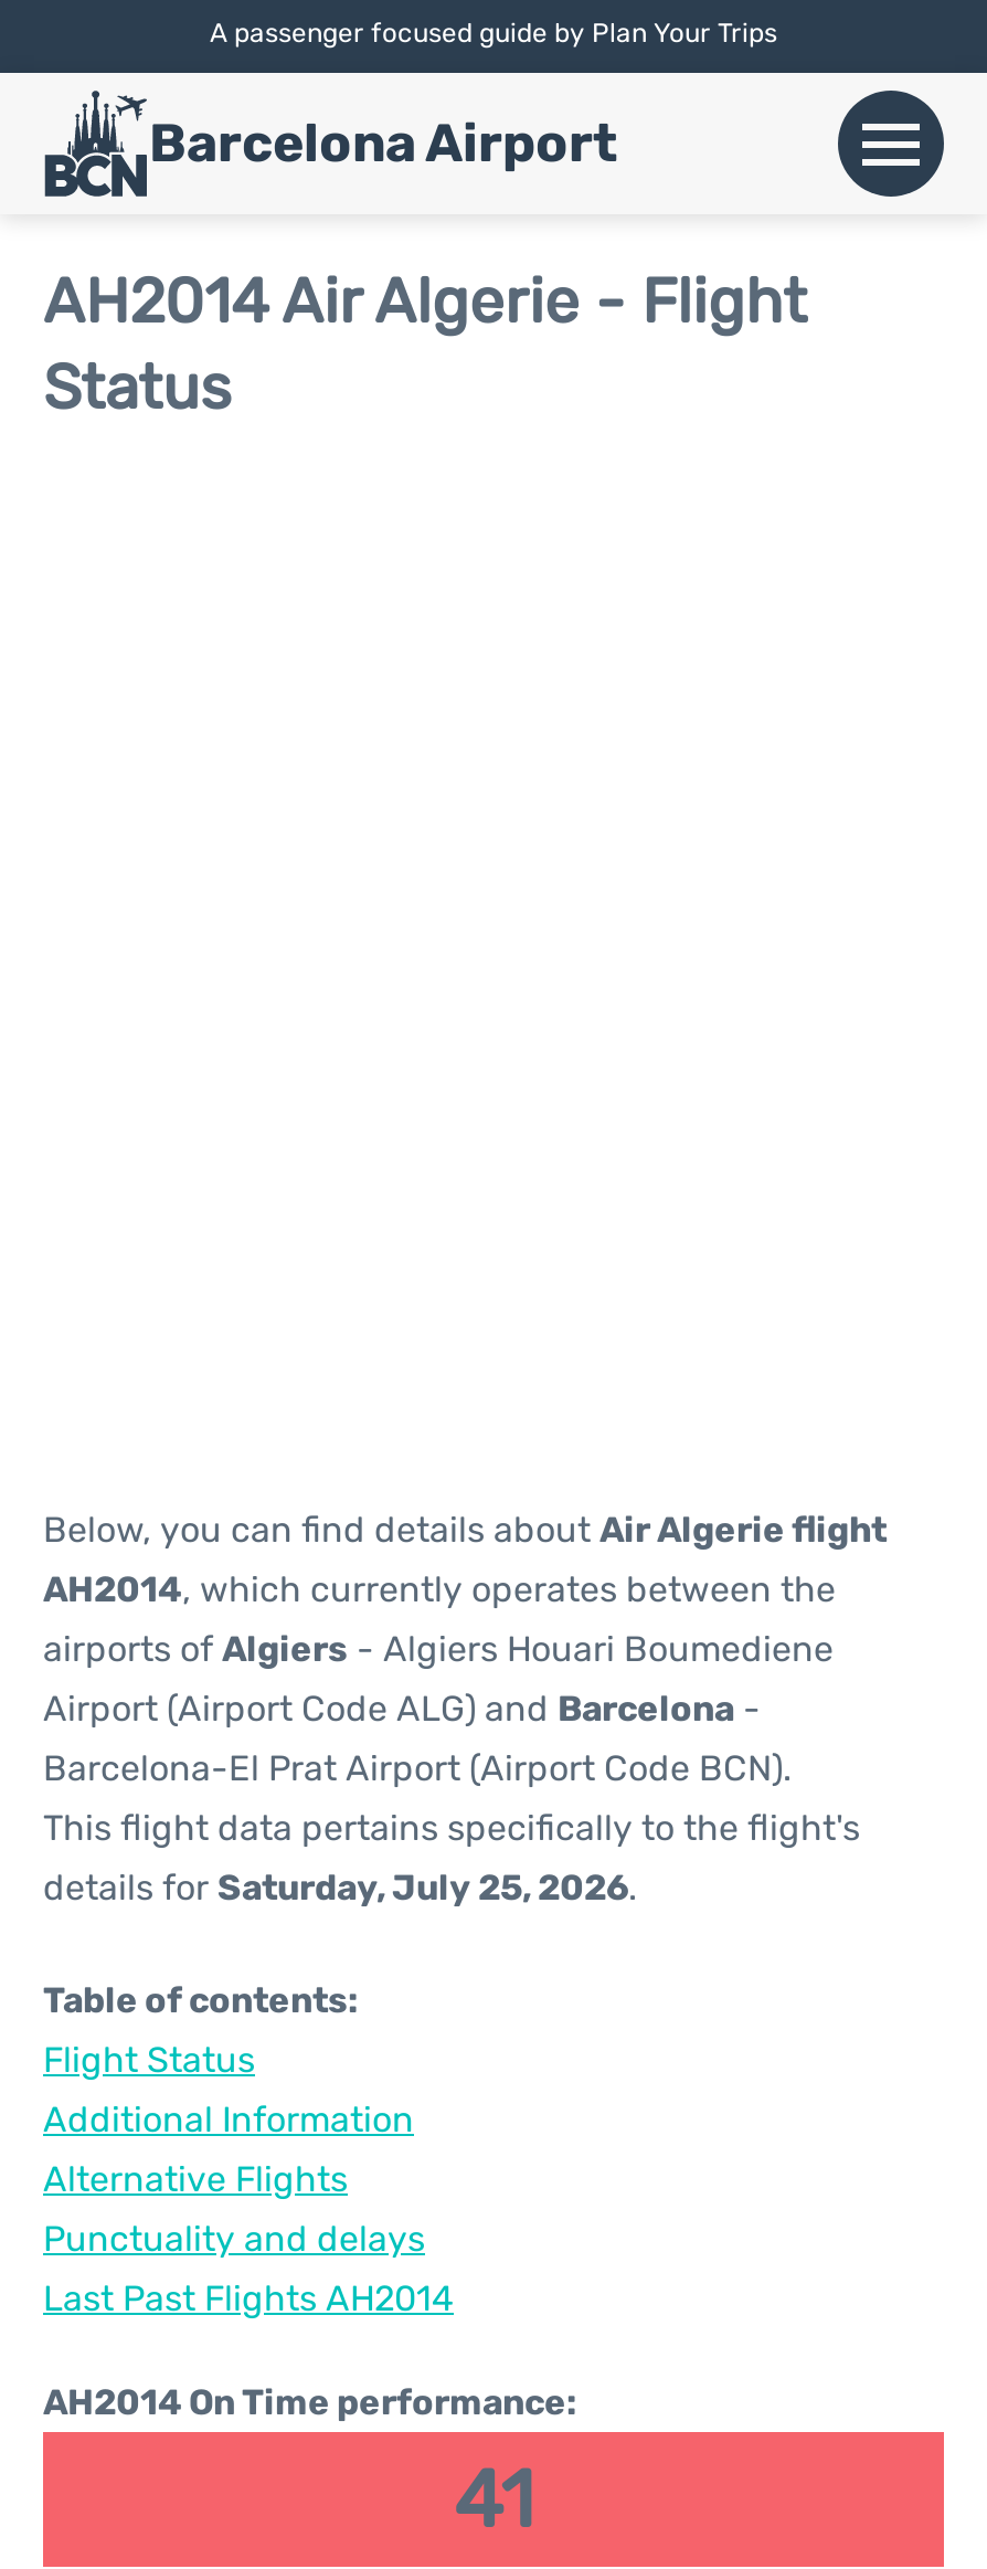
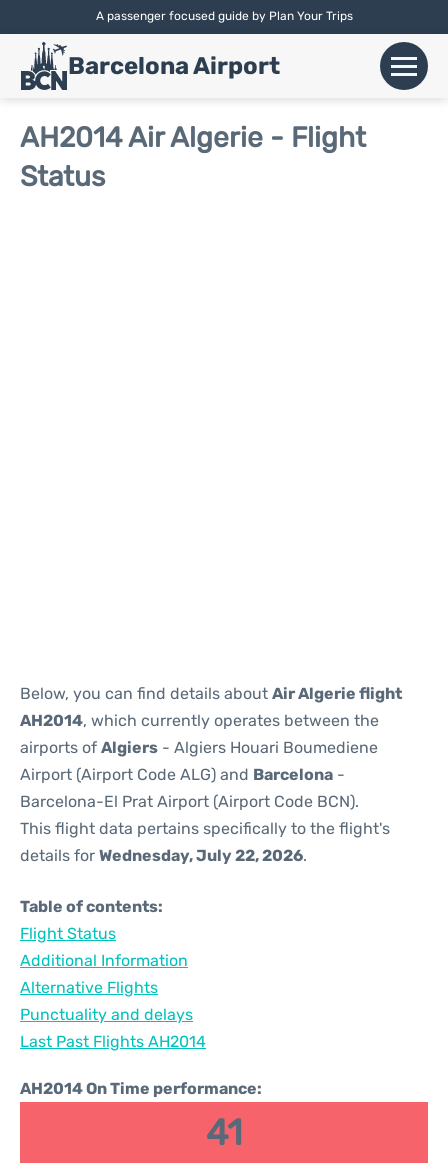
[43,1867,637,1909] details for Saturday, July 25, 2026. -> [20,846,307,865] details for Wednesday, July 22, 2026.

